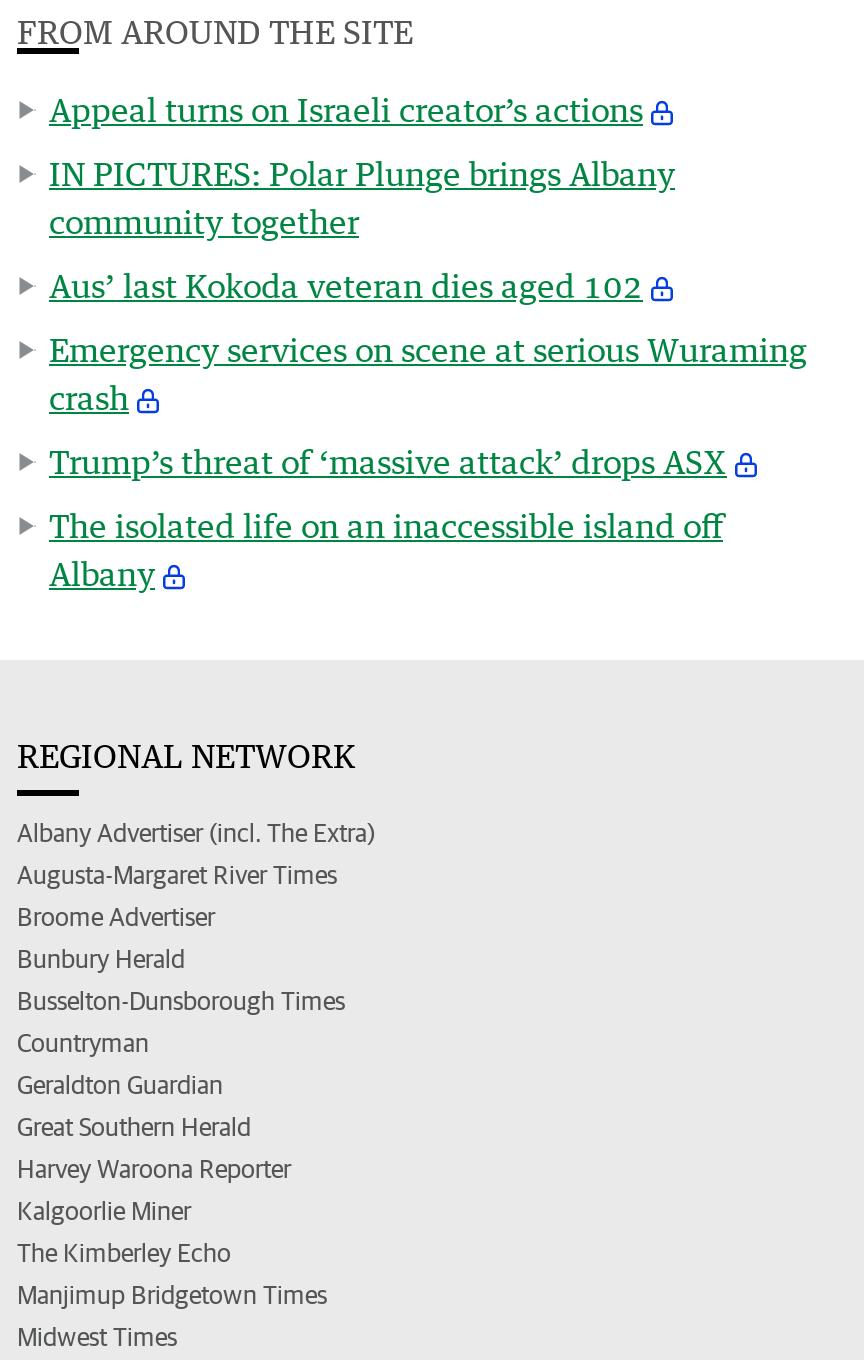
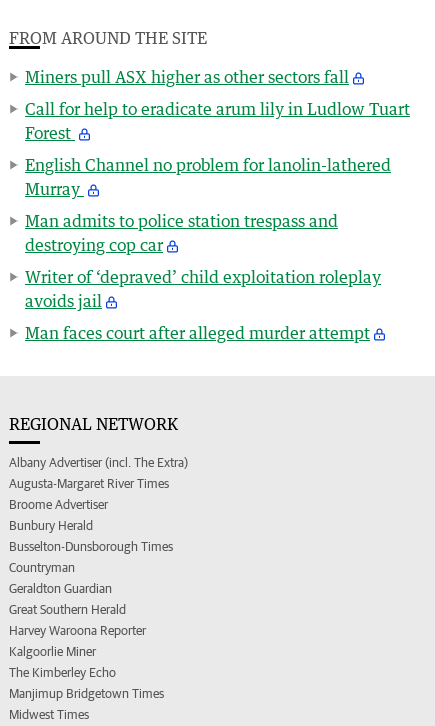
[49,89,643,129] Appeal turns on Israeli creator’s actions -> [25,66,349,86] Miners pull ASX higher as other sectors fall
[49,153,675,241] IN PICTURES: Polar Plunge brings Albany | community together -> [25,98,410,142] Call for help to eradicate arum lily in Ludlow Tuart | Forest
[49,265,643,305] Aus’ last Kokoda veteran dies aged 102 -> [25,154,391,198] English Channel no problem for lanolin-lathered | Murray
[49,329,807,417] Emergency services on scene at serious Wuraming | crash -> [25,210,338,254] Man admits to police station trespass and | destroying cop car
[49,441,727,481] Trump’s threat of ‘massive attack’ drops ASX -> [25,266,381,310] Writer of ‘depraved’ child exploitation roleplay | avoids jail
[49,505,723,593] The isolated life on an inaccessible island off | Albany -> [25,322,370,342] Man faces court after alleged murder attempt

